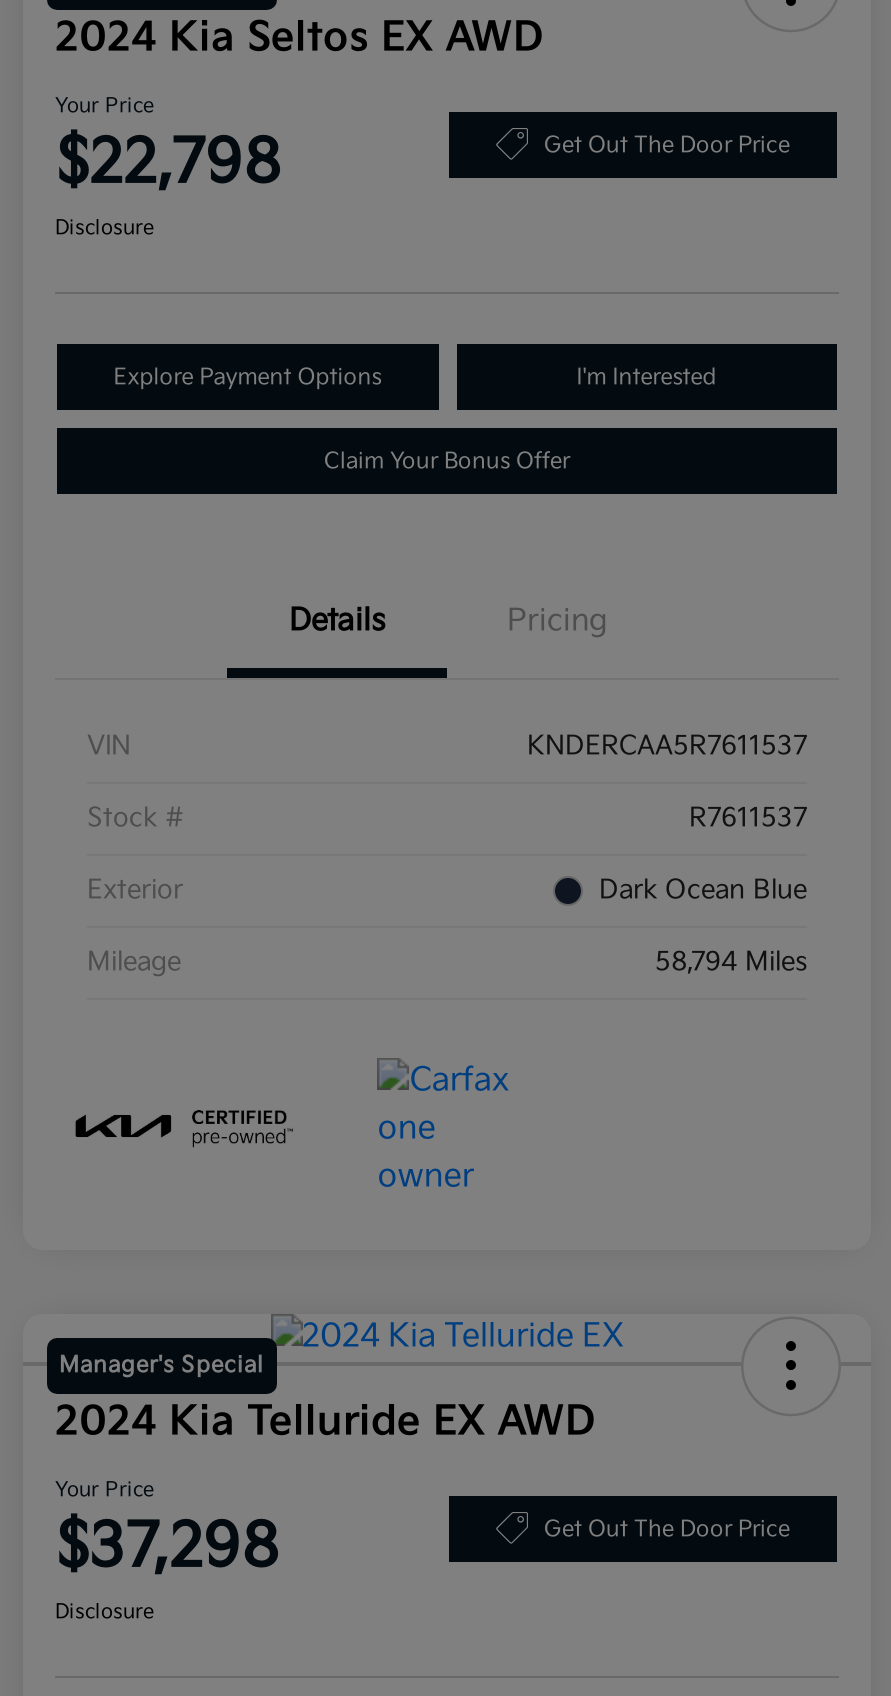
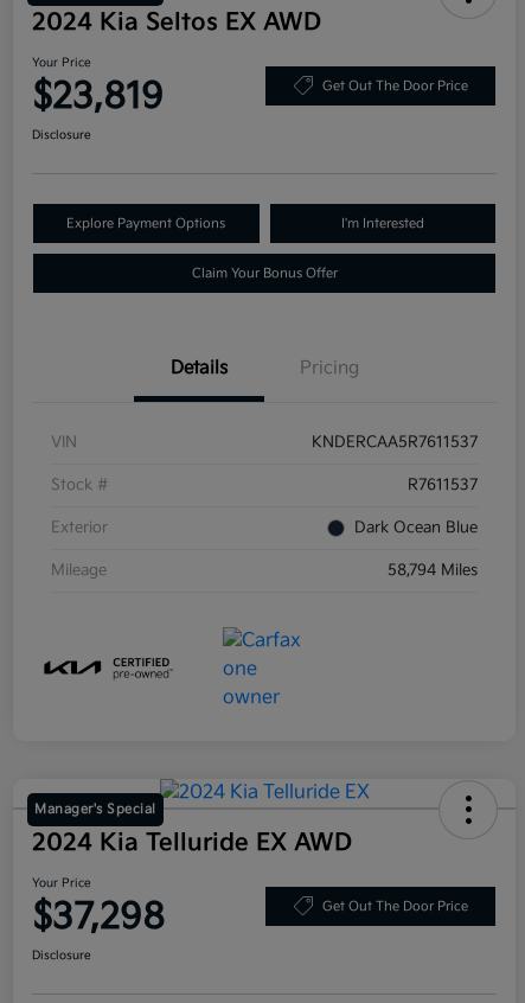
[55,128,281,200] $22,798 -> [32,76,164,119] $23,819

